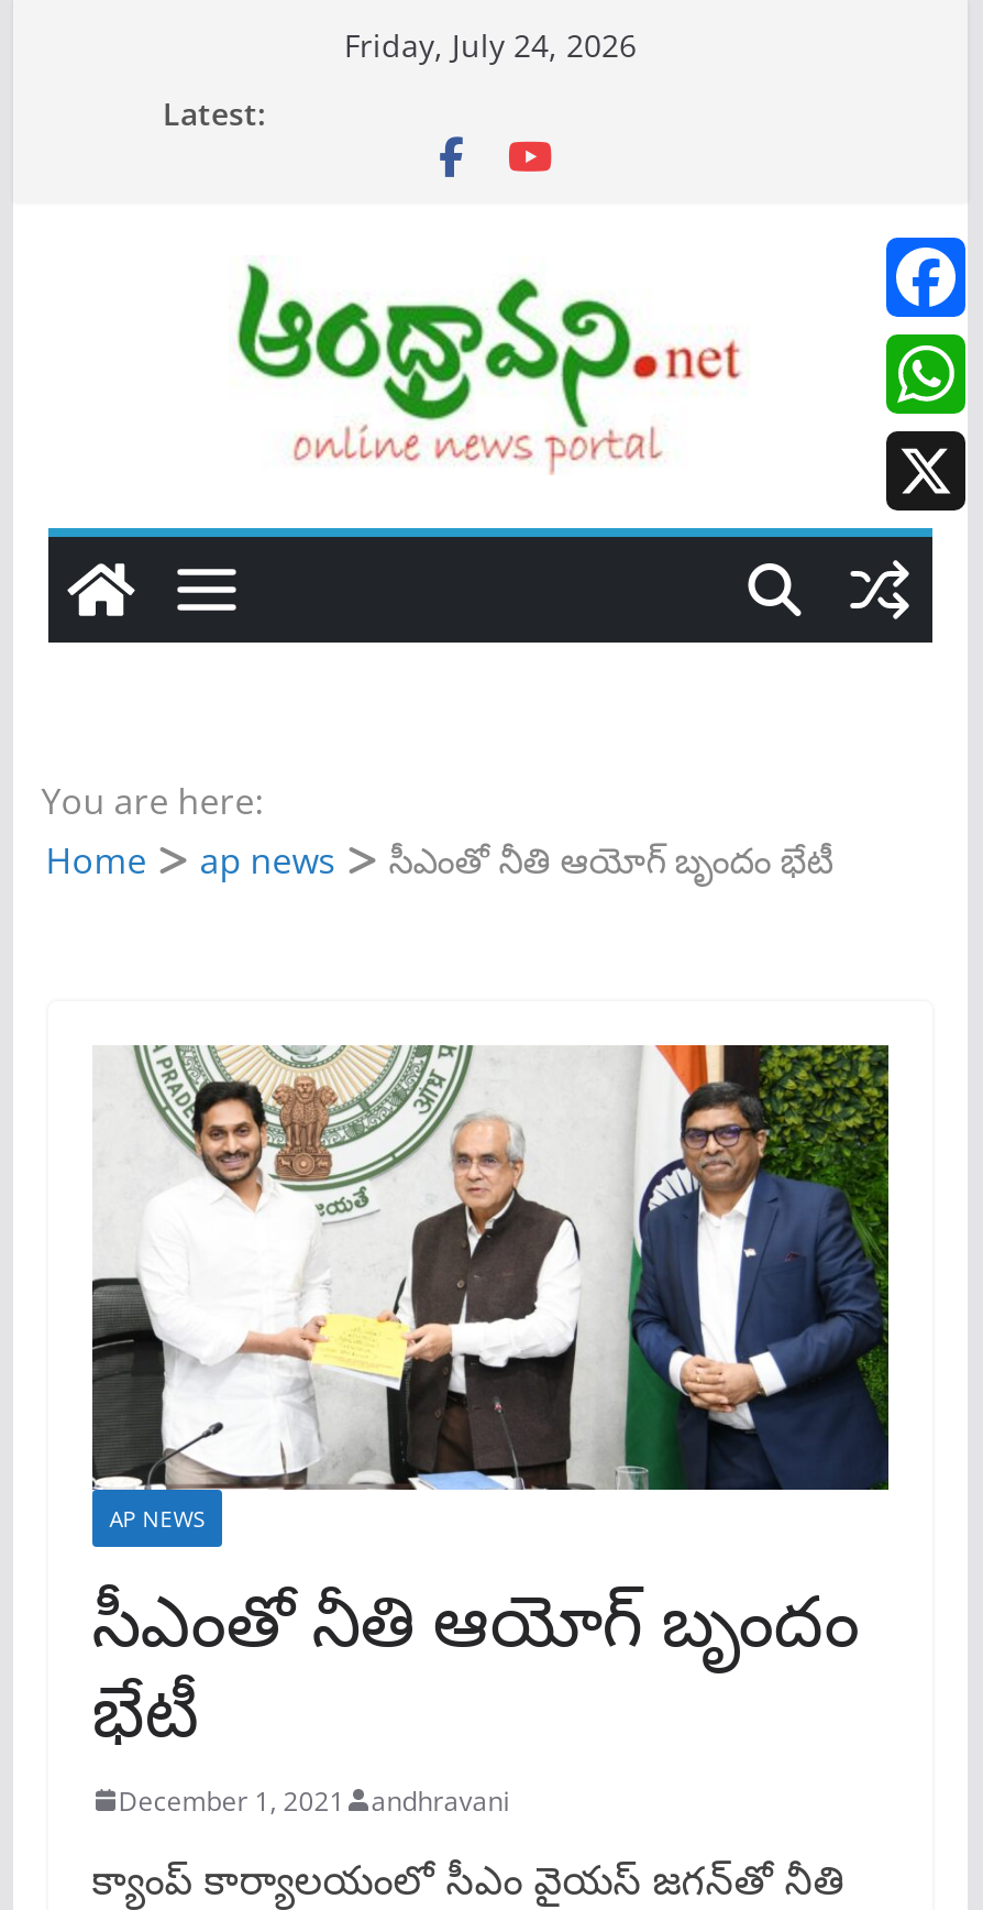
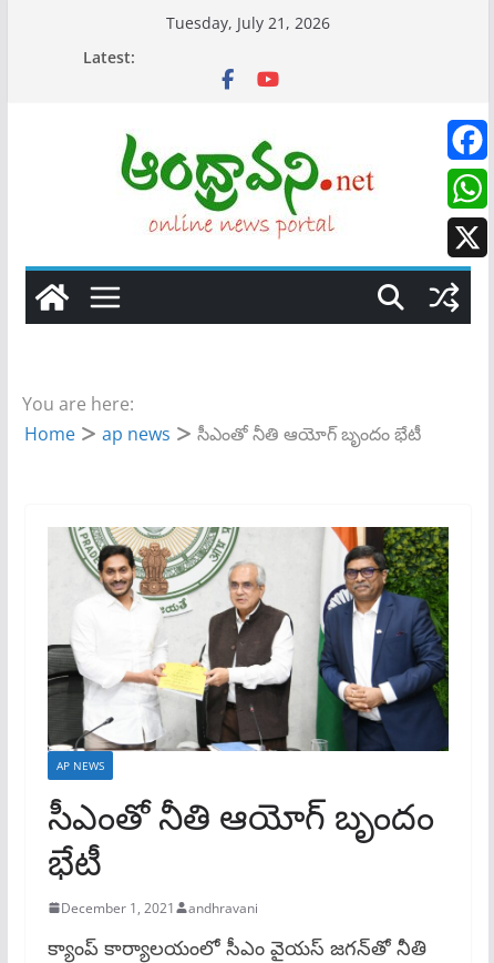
[344,24,637,66] Friday, July 24, 2026 -> [166,12,330,33] Tuesday, July 21, 2026

